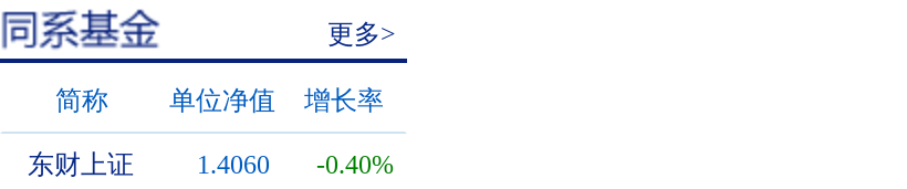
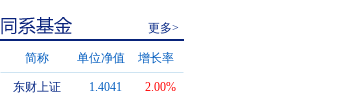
[197,149,270,180] 1.4060 -> [89,80,122,94] 1.4041
[316,149,394,180] -0.40% -> [145,80,176,94] 2.00%

